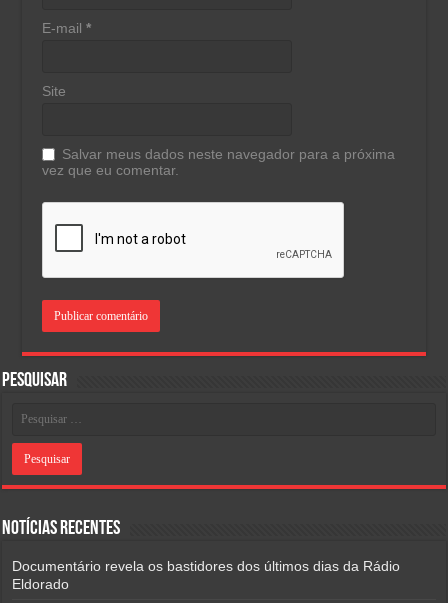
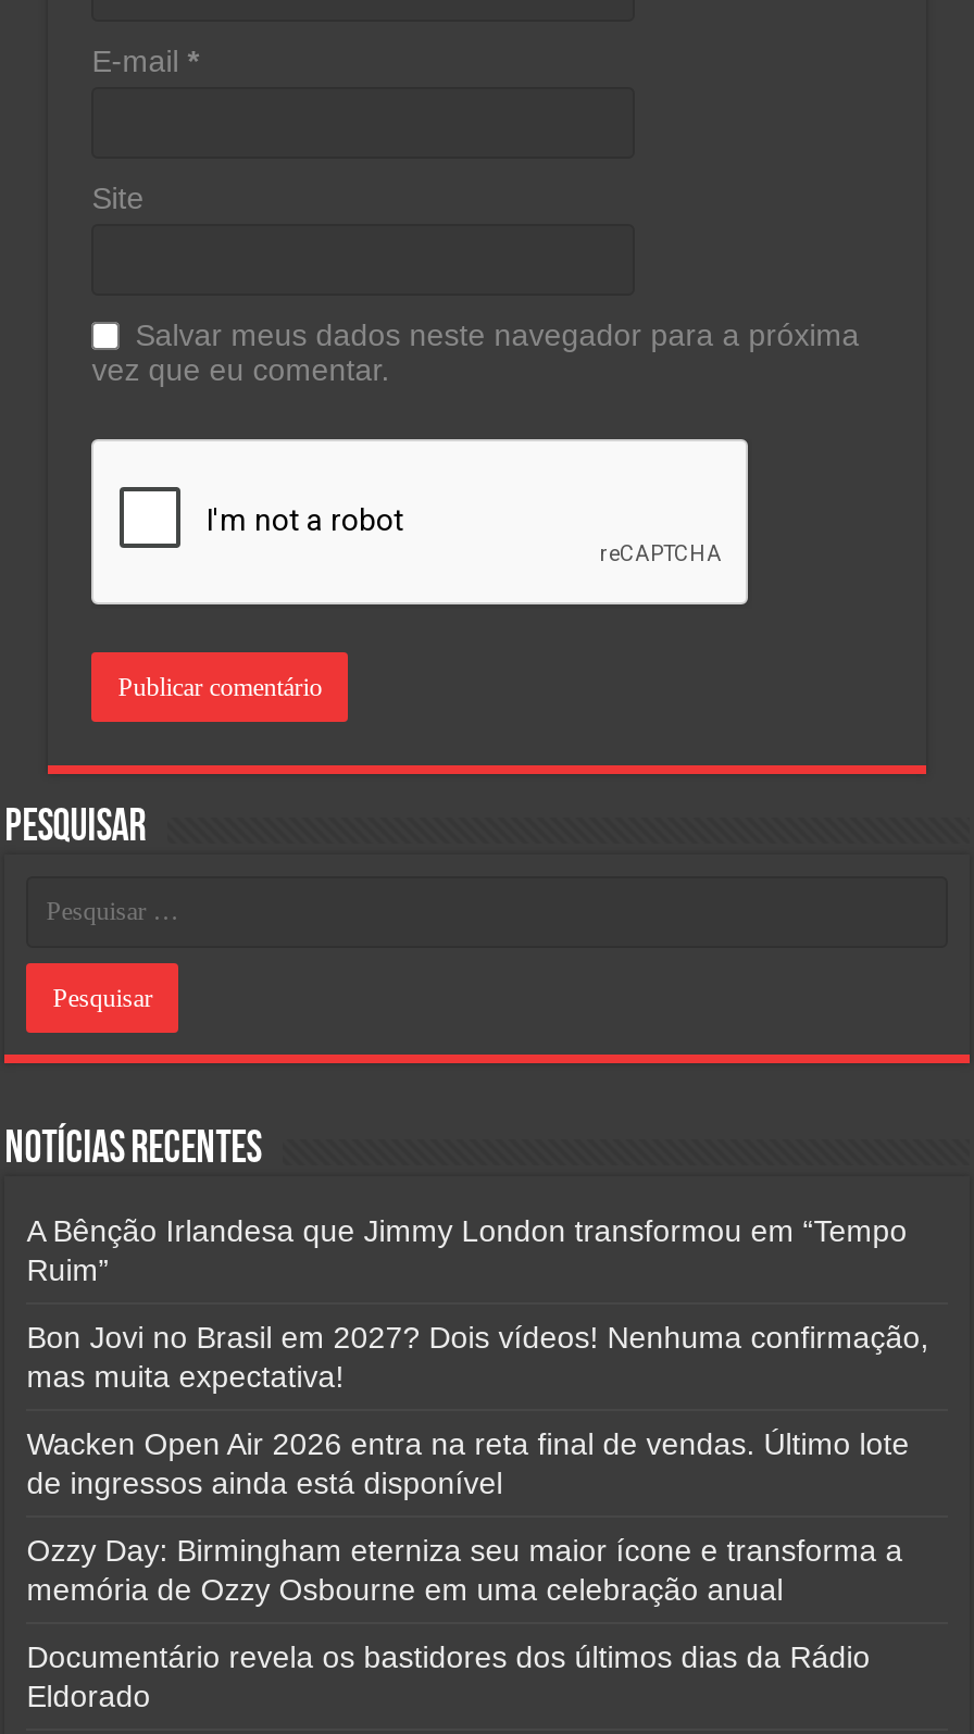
none -> [27,1214,929,1608] A Bênção Irlandesa que Jimmy London transformou em “Tempo | Ruim” | Bon Jovi no Brasil em 2027? Dois vídeos! Nenhuma confirmação, | mas muita expectativa! | Wacken Open Air 2026 entra na reta final de vendas. Último lote | de ingressos ainda está disponível | Ozzy Day: Birmingham eterniza seu maior ícone e transforma a | memória de Ozzy Osbourne em uma celebração anual

